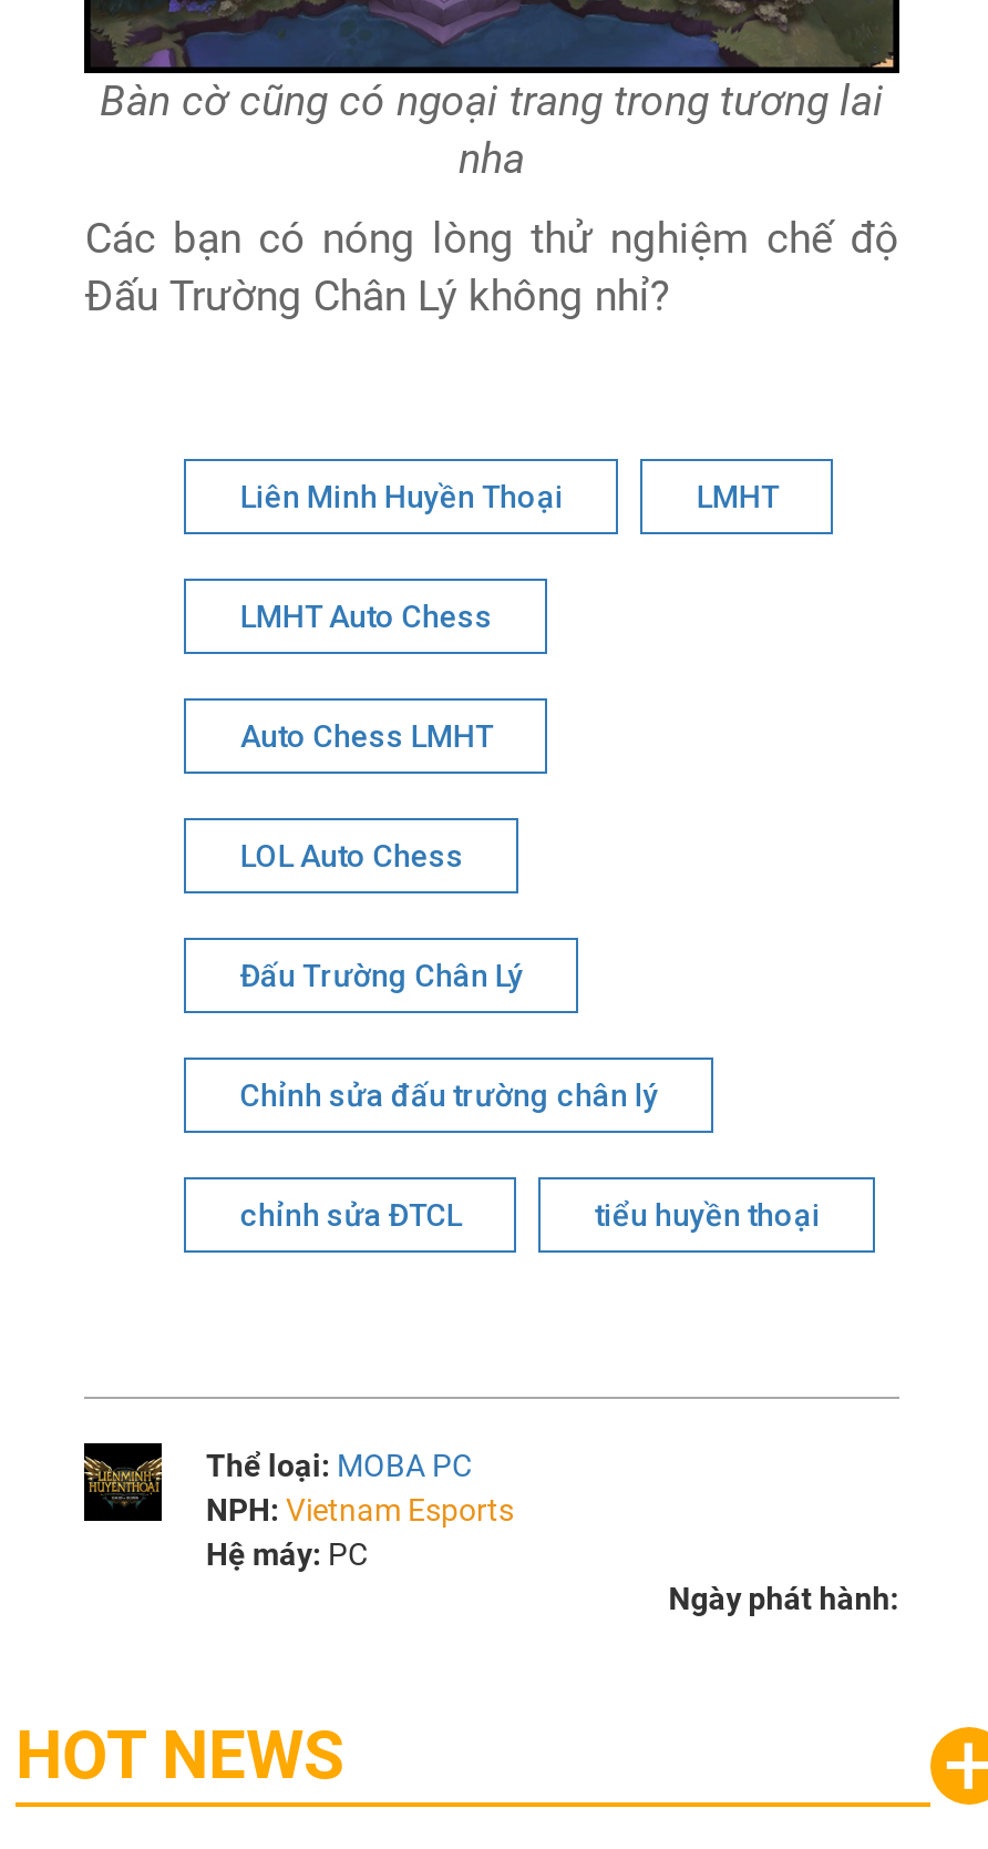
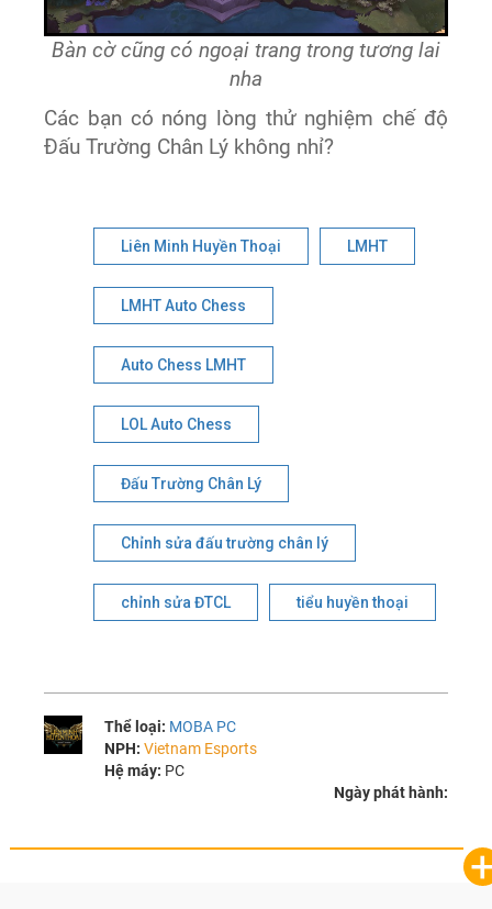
[16,1717,343,1794] HOT NEWS -> none

